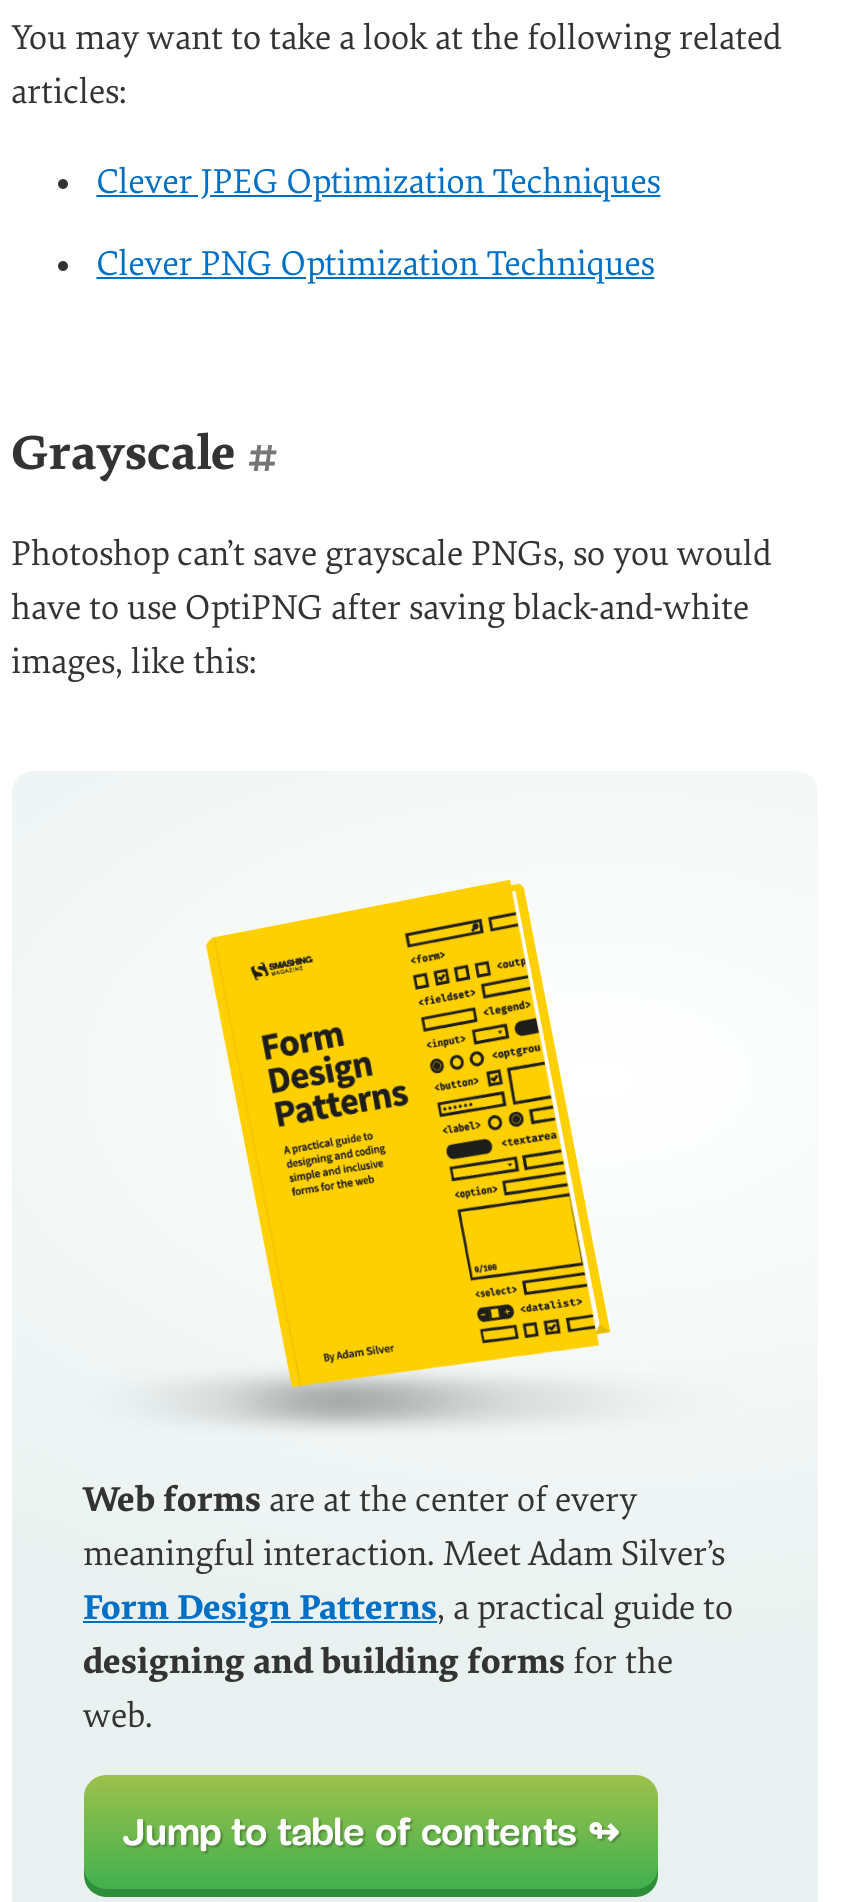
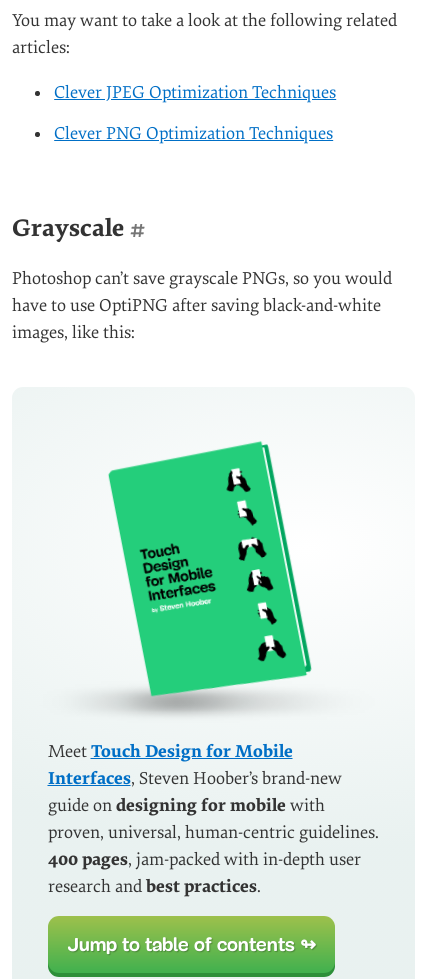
[204,879,612,1389] [image] -> [108,441,312,697] [image]
[83,1480,733,1738] Web forms are at the center of every | meaningful interaction. Meet Adam Silver’s | Form Design Patterns, a practical guide to | designing and building forms for the | web. -> [47,741,378,897] Meet Touch Design for Mobile | Interfaces, Steven Hoober’s brand-new | guide on designing for mobile with | proven, universal, human-centric guidelines. | 400 pages, jam-packed with in-depth user | research and best practices.

